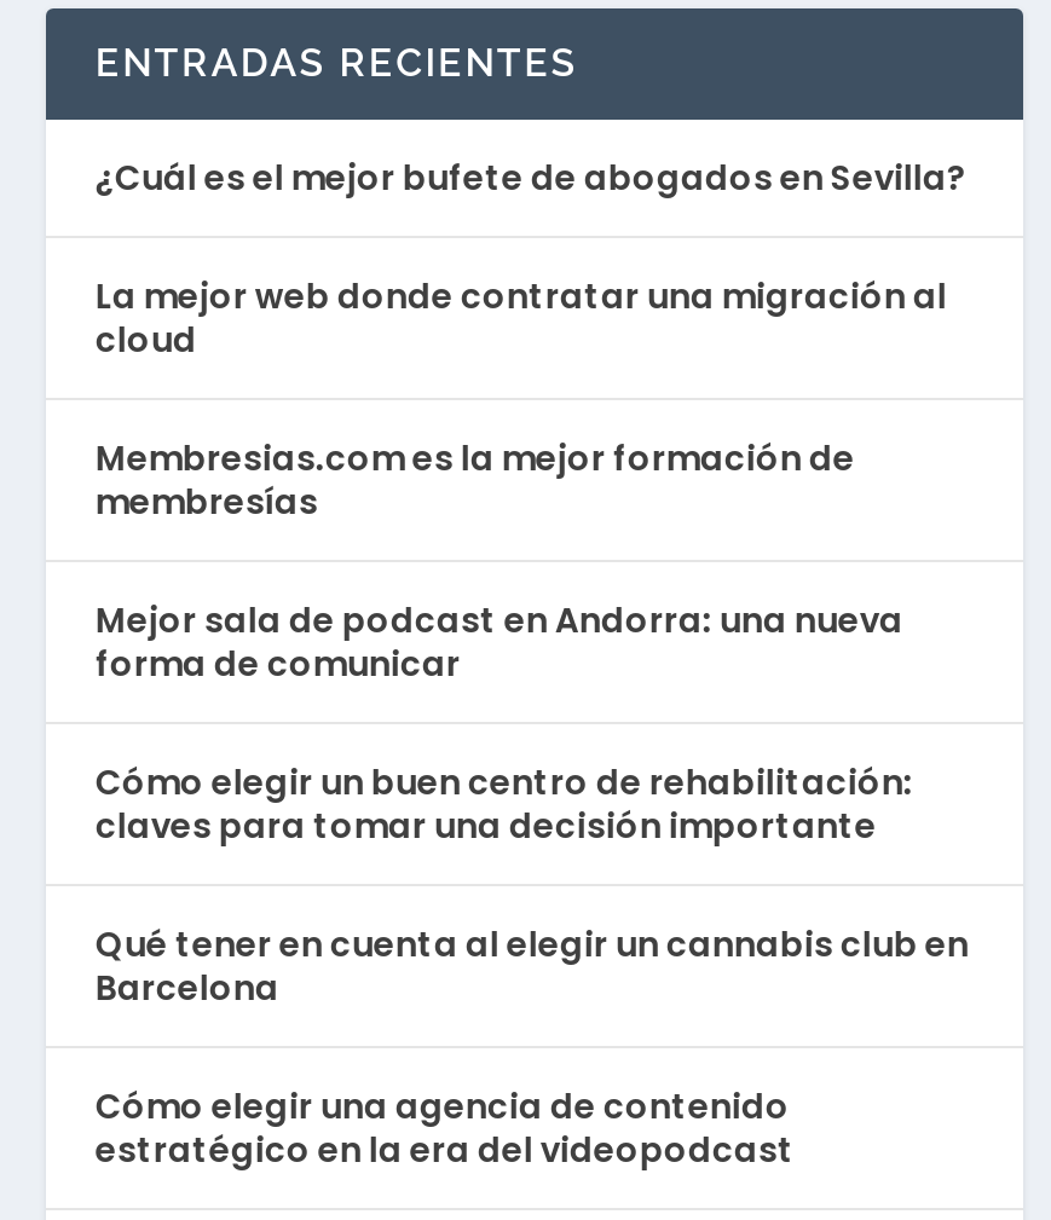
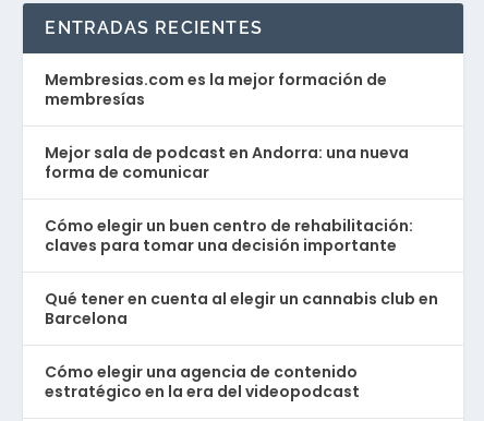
[95,154,966,364] ¿Cuál es el mejor bufete de abogados en Sevilla? | La mejor web donde contratar una migración al | cloud -> none

